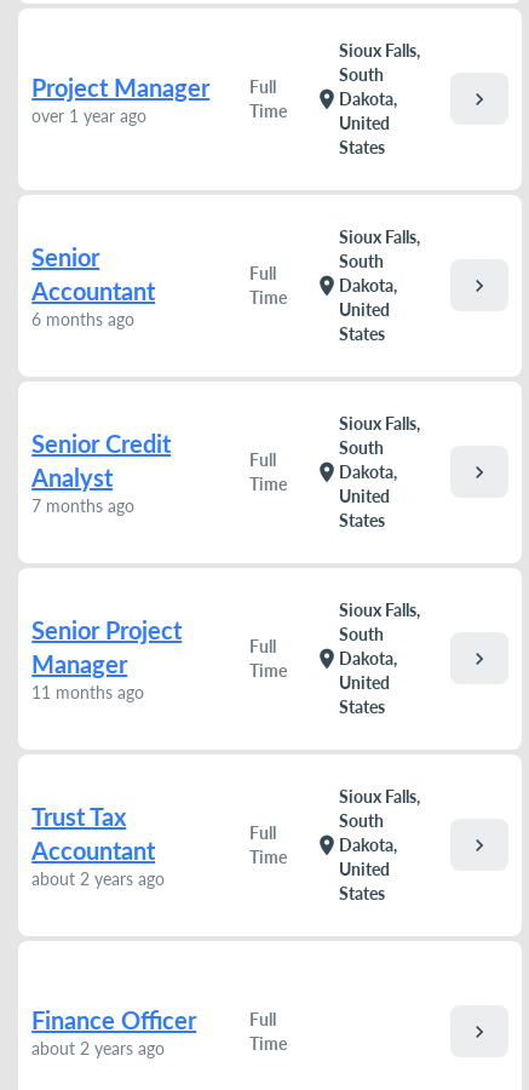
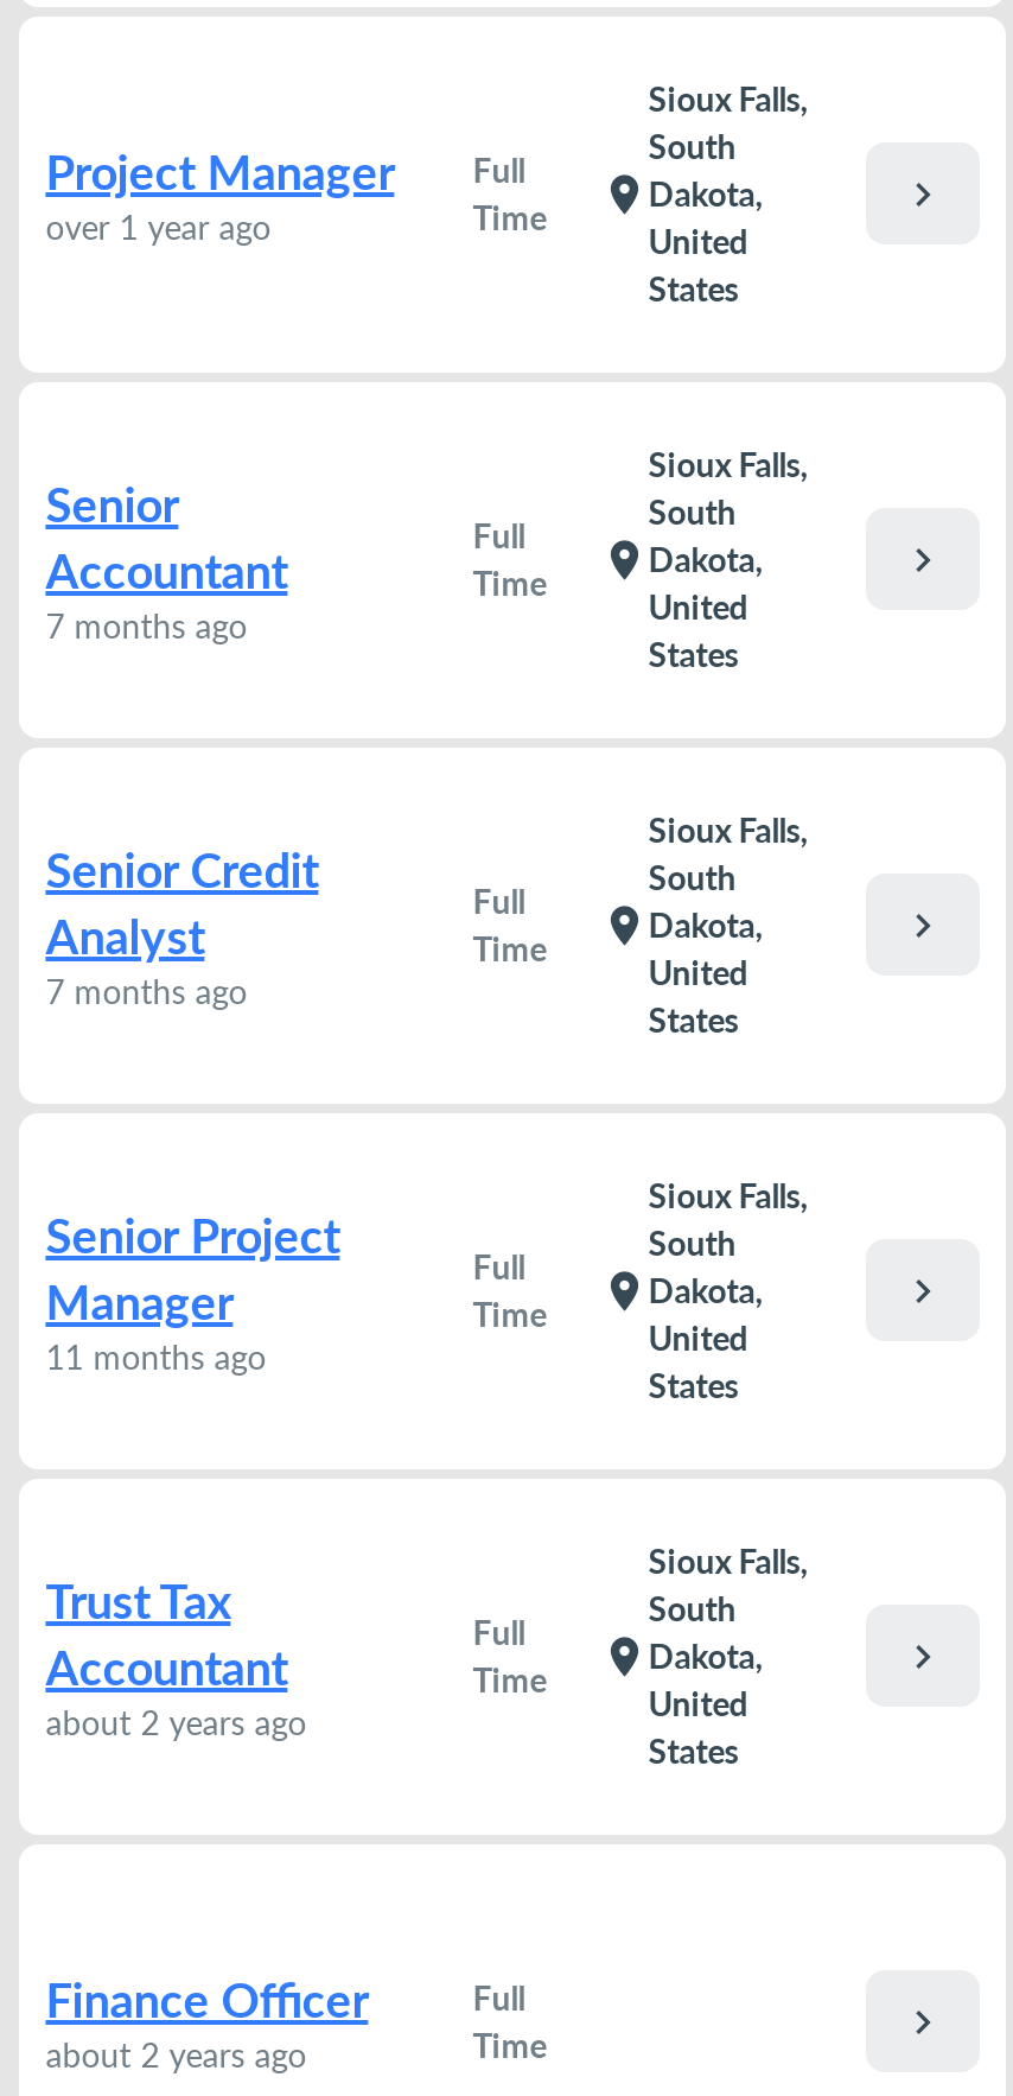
[32,309,135,329] 6 months ago -> [46,605,247,646] 7 months ago

